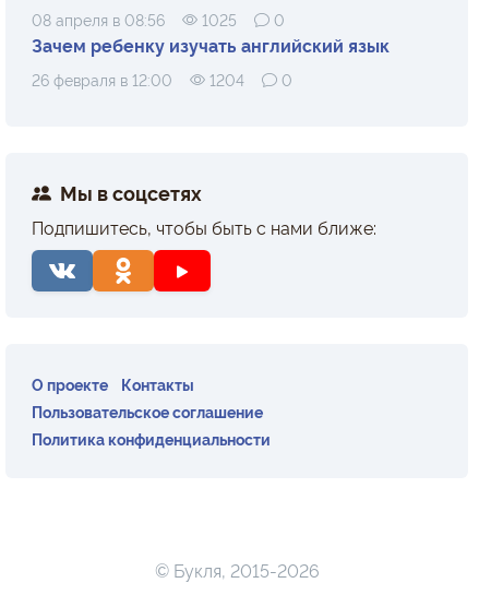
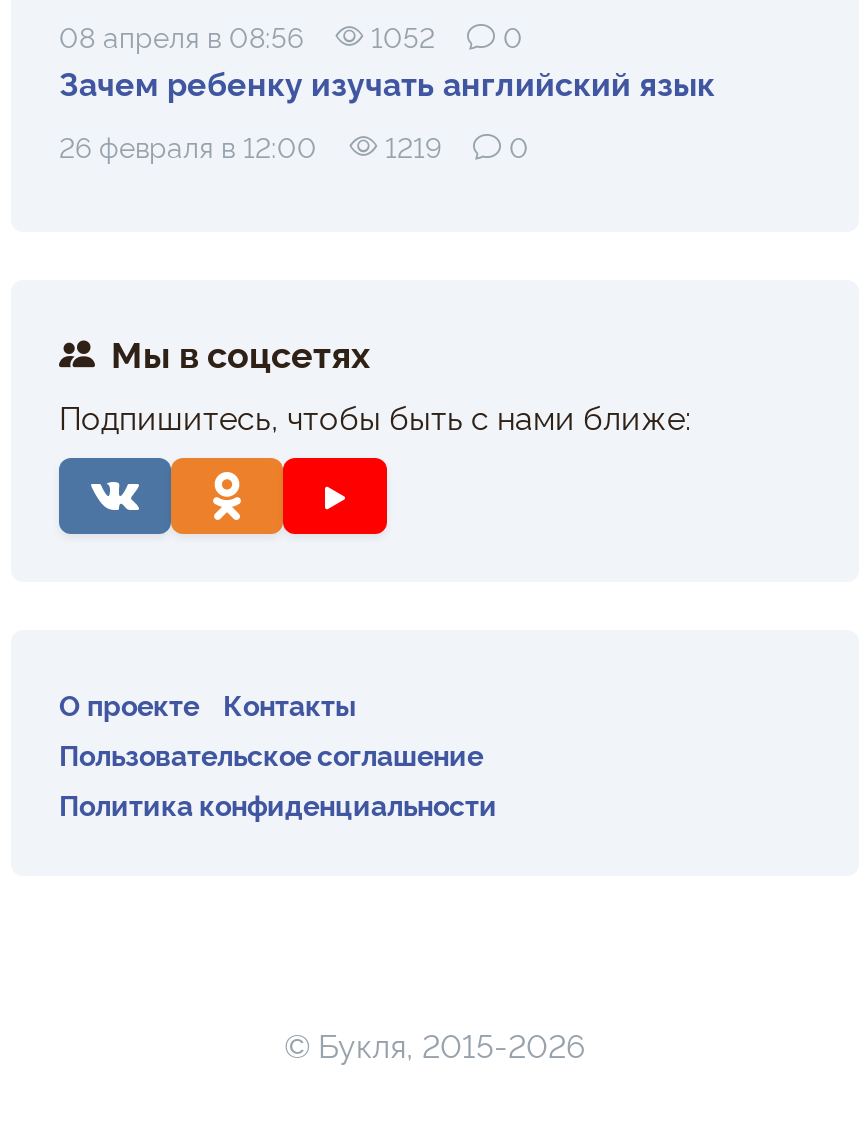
[202,8,237,29] 1025 -> [371,15,435,53] 1052
[209,68,244,89] 1204 -> [385,125,441,163] 1219

